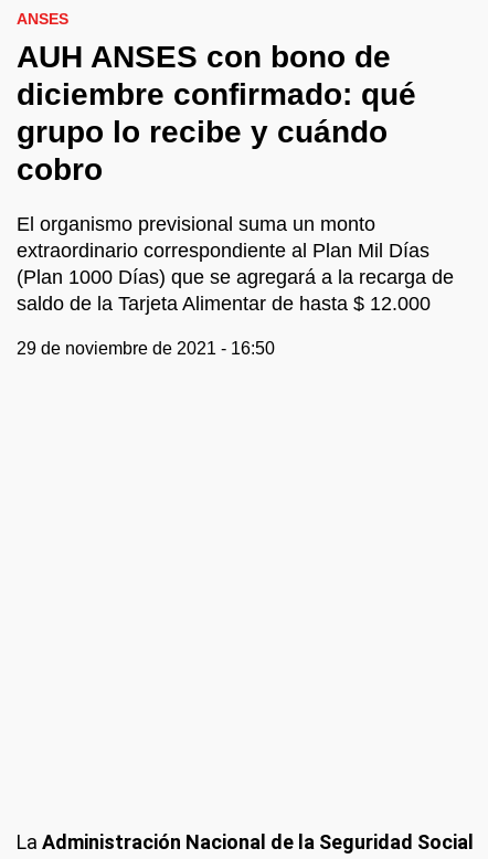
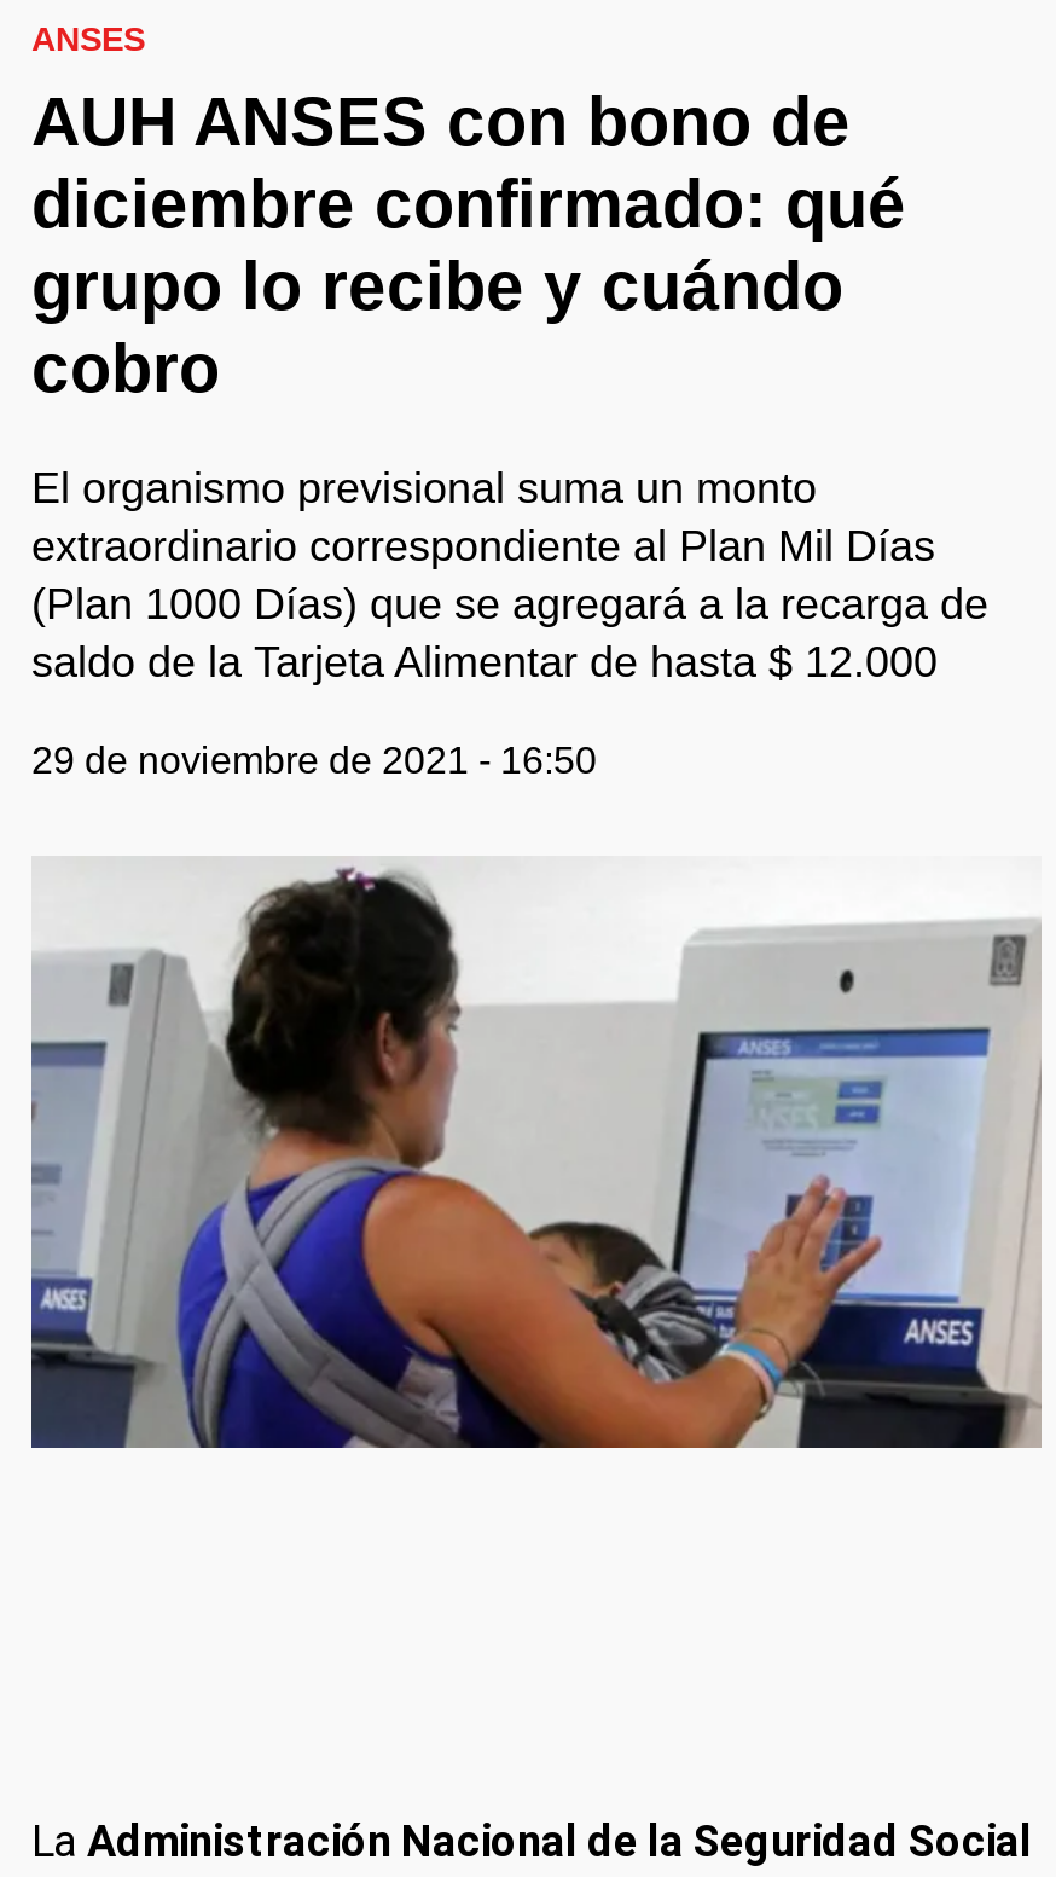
none -> [29,858,1044,1450] [image]

